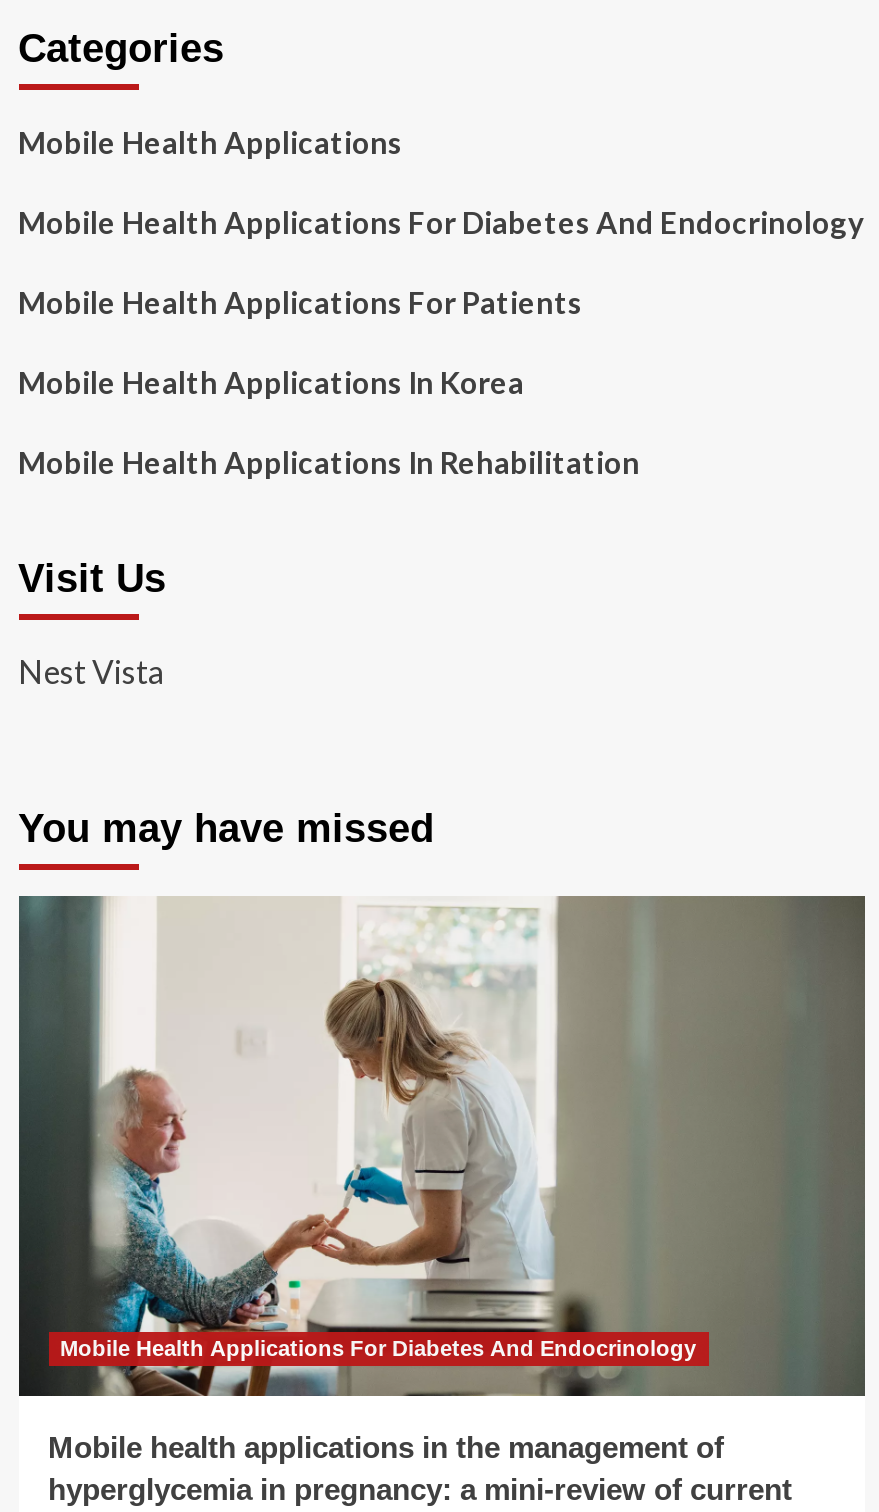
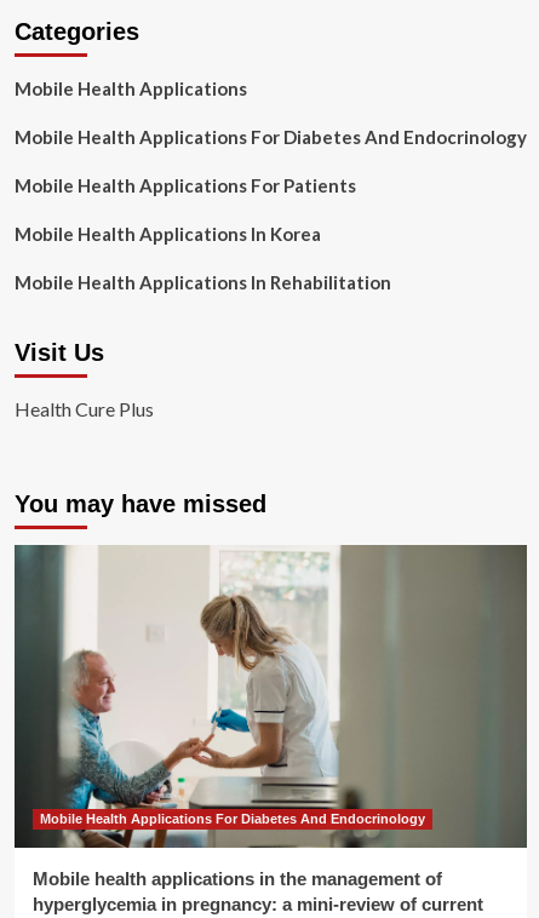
[18,652,164,690] Nest Vista -> [14,397,153,420] Health Cure Plus

